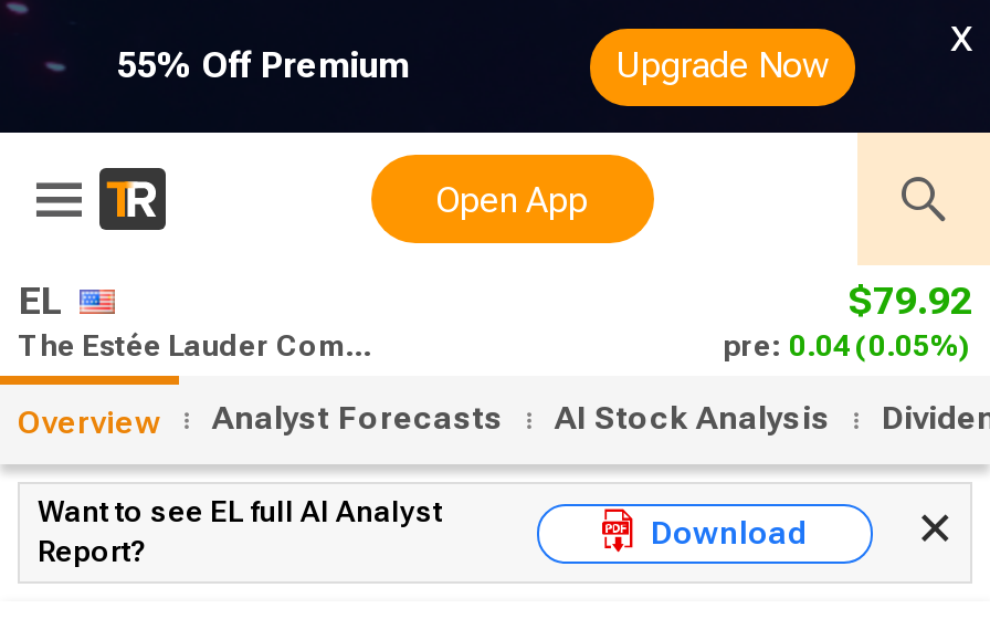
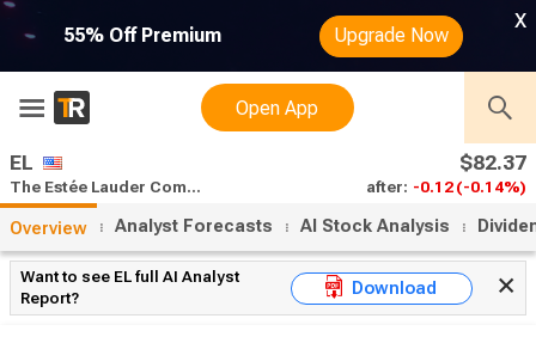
[723,279,972,363] $79.92 | pre: 0.04 (0.05%) -> [366,151,526,196] $82.37 | after: -0.12 (-0.14%)

